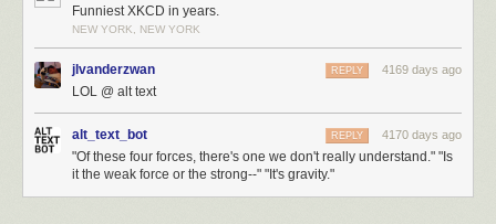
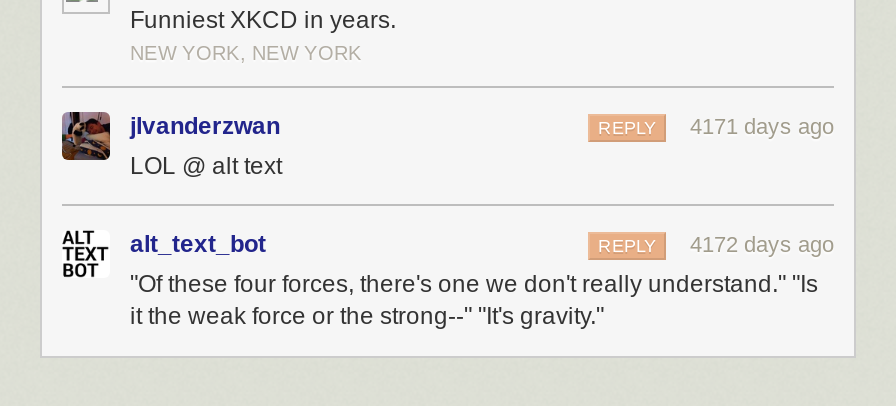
[331,63,462,76] REPLY 4169 days ago -> [598,115,834,139] REPLY 4171 days ago
[331,128,462,142] REPLY 4170 days ago -> [598,233,834,257] REPLY 4172 days ago

